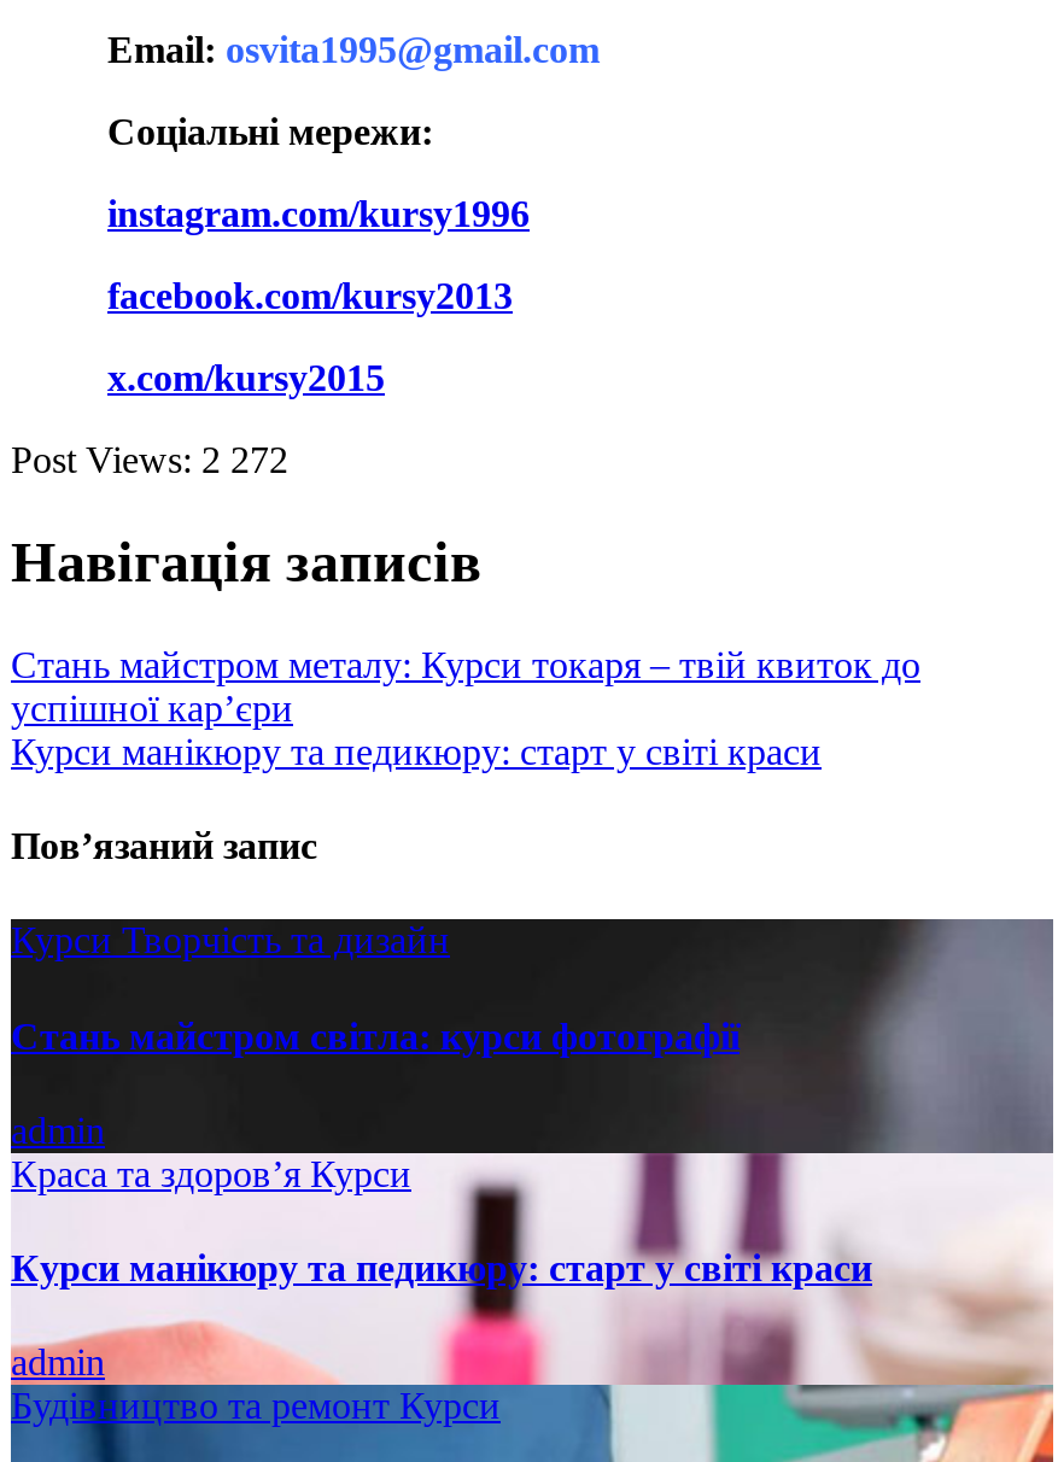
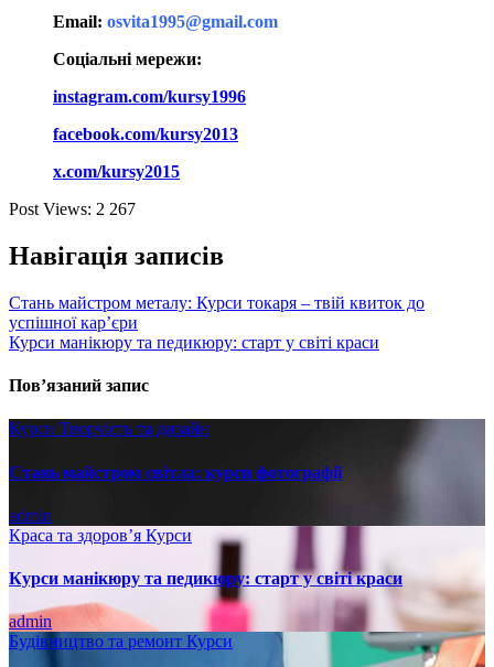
[11,439,288,480] Post Views: 2 272 -> [9,199,136,218] Post Views: 2 267

